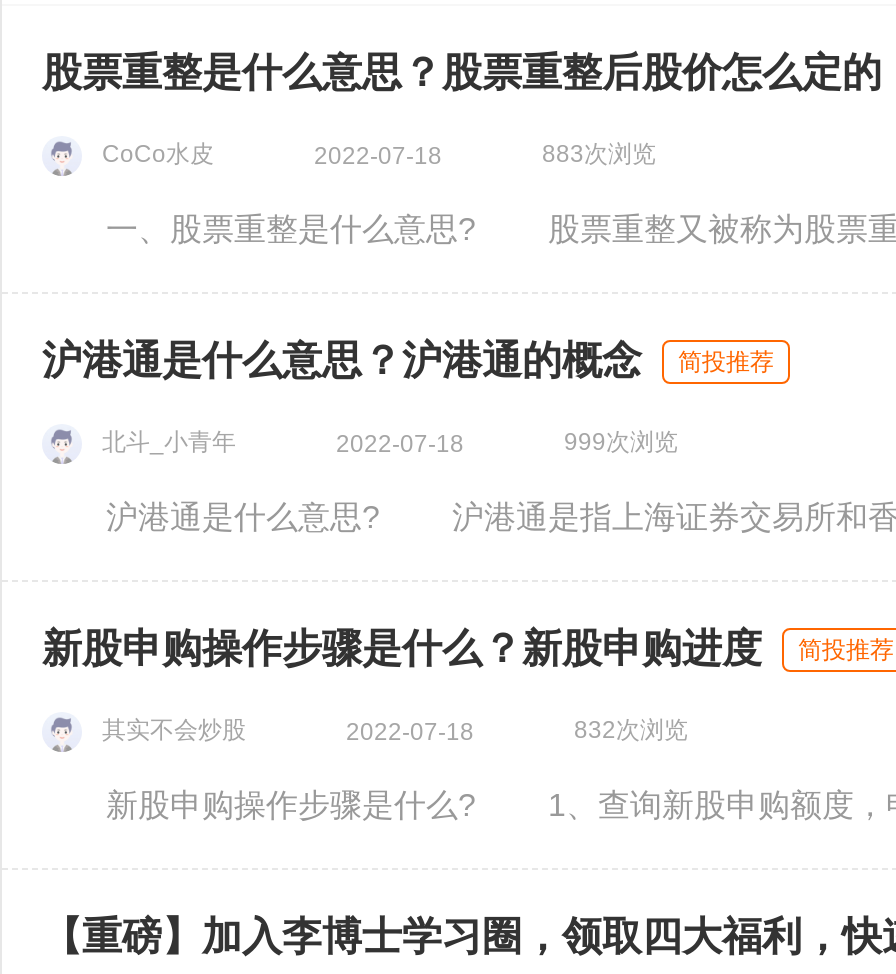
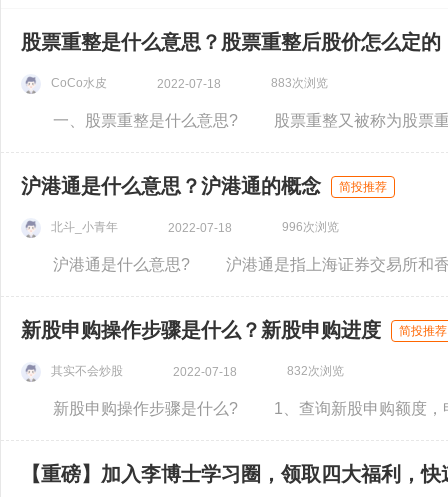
[564,428,678,456] 999次浏览 -> [282,220,339,234] 996次浏览

